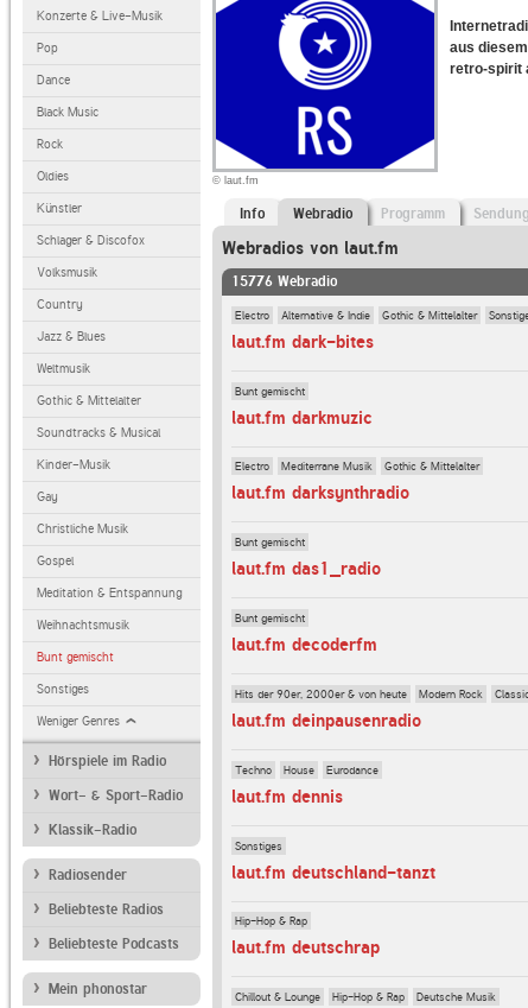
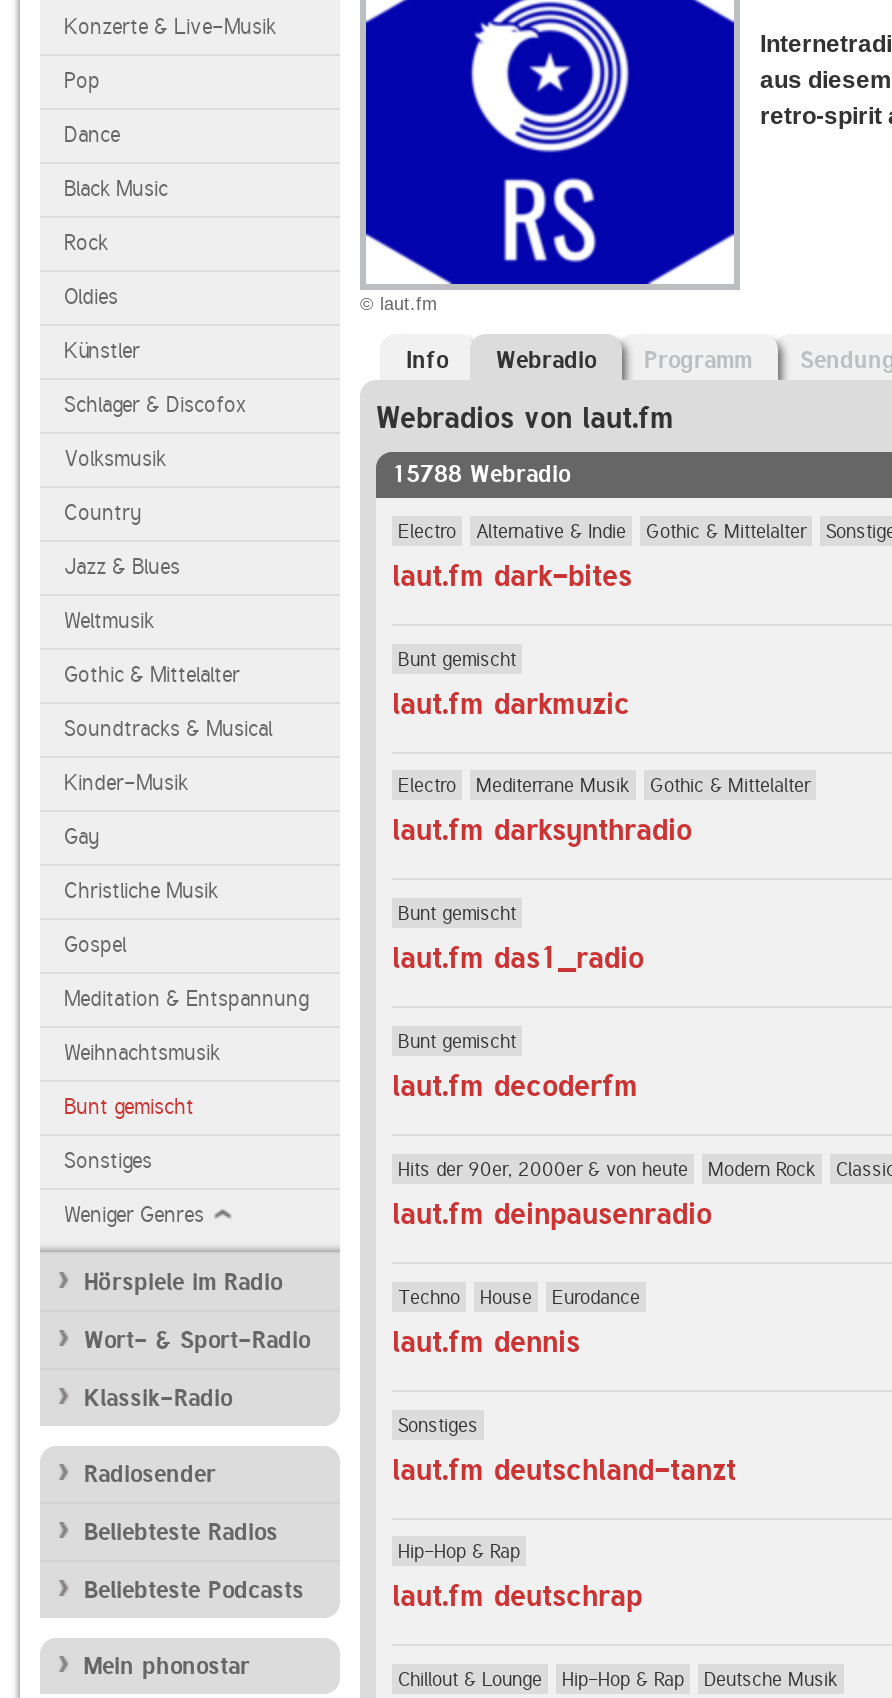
[231,273,337,290] 15776 Webradio -> [392,460,570,488] 15788 Webradio

